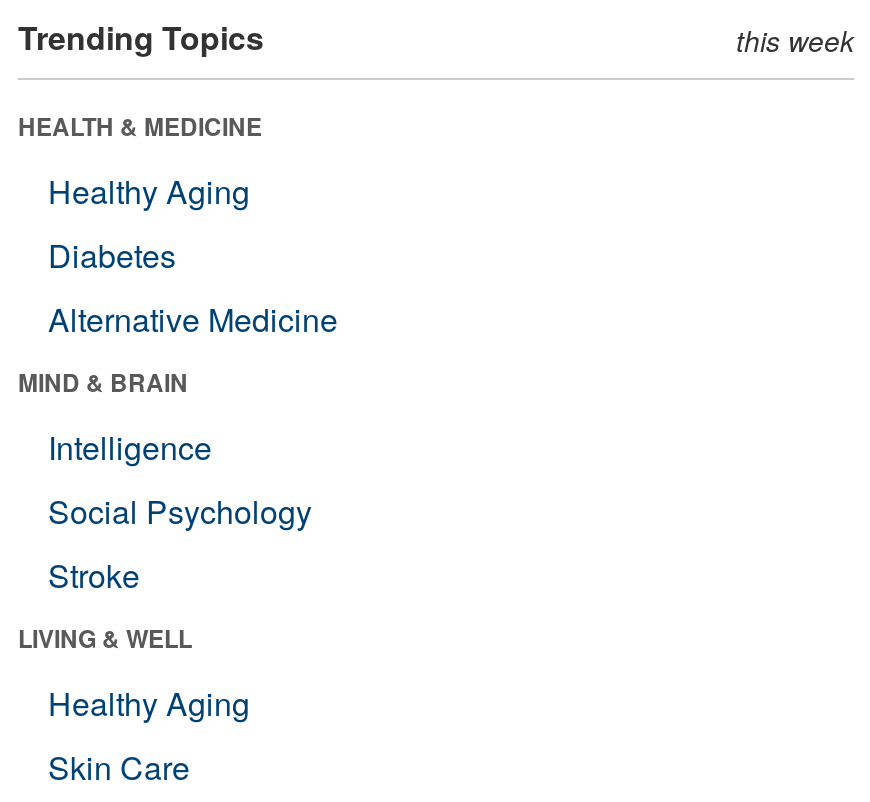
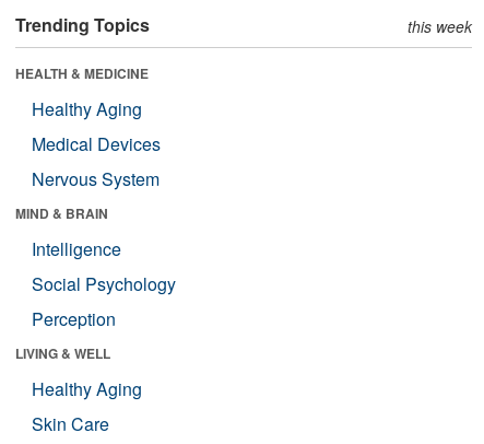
[48,232,338,342] Diabetes | Alternative Medicine -> [32,131,161,191] Medical Devices | Nervous System
[48,552,140,598] Stroke -> [32,306,116,331] Perception

